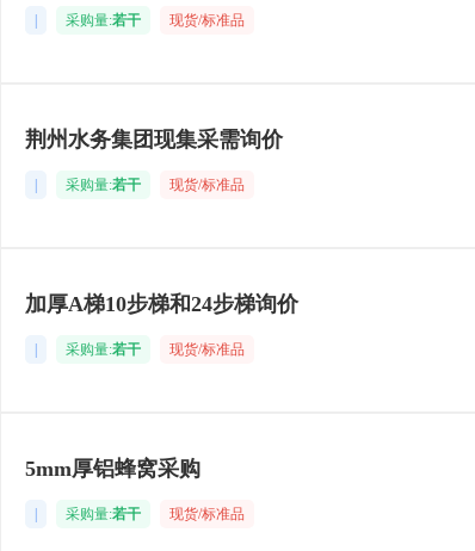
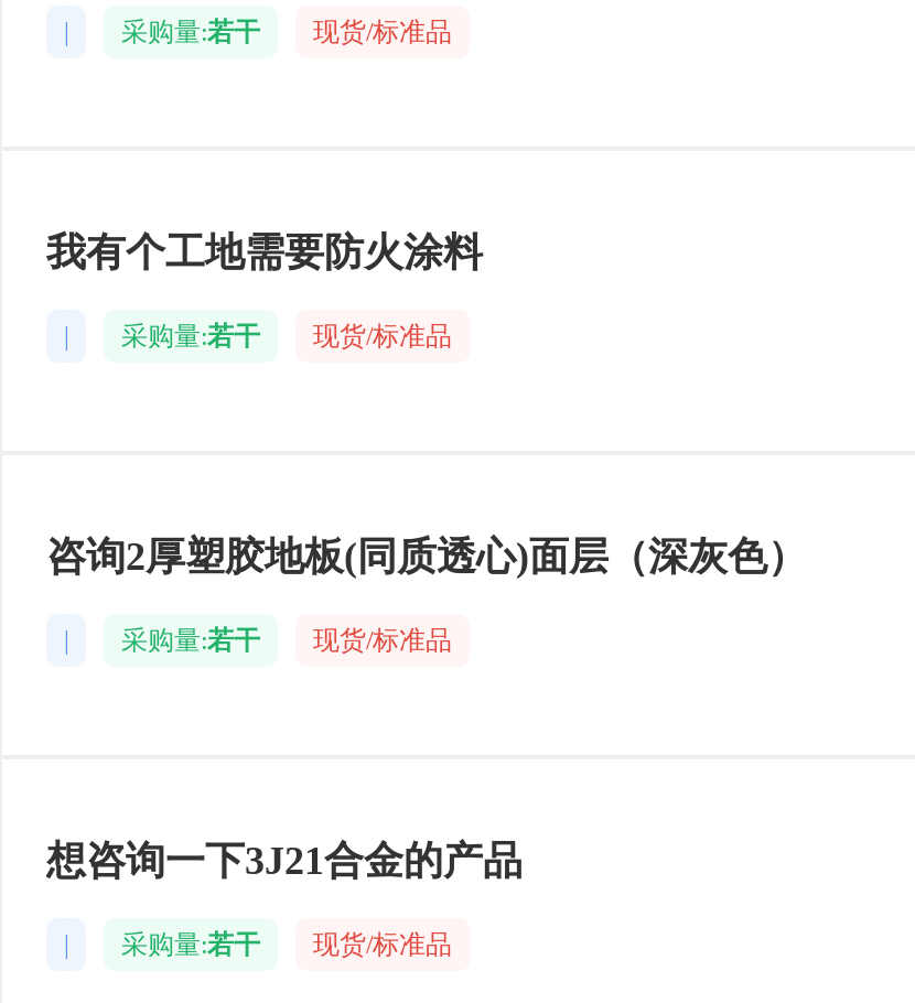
[25,128,283,151] 荆州水务集团现集采需询价 -> [46,230,483,274] 我有个工地需要防火涂料
[25,292,298,316] 加厚A梯10步梯和24步梯询价 -> [46,535,807,579] 咨询2厚塑胶地板(同质透心)面层（深灰色）
[25,457,201,481] 5mm厚铝蜂窝采购 -> [46,839,523,883] 想咨询一下3J21合金的产品

